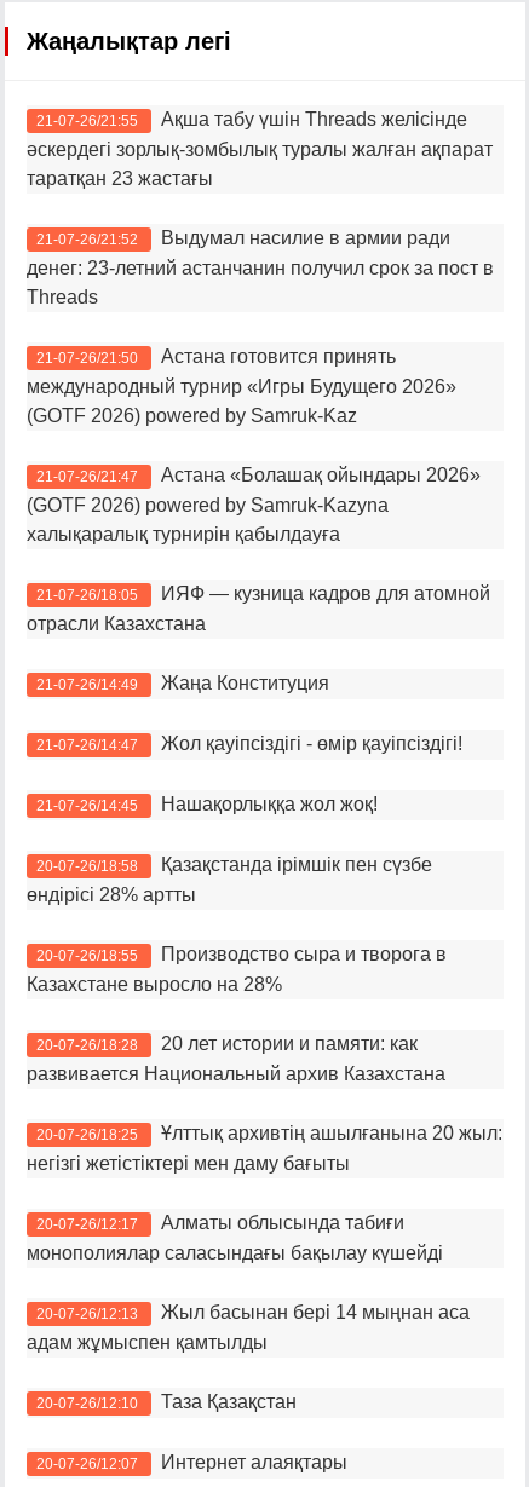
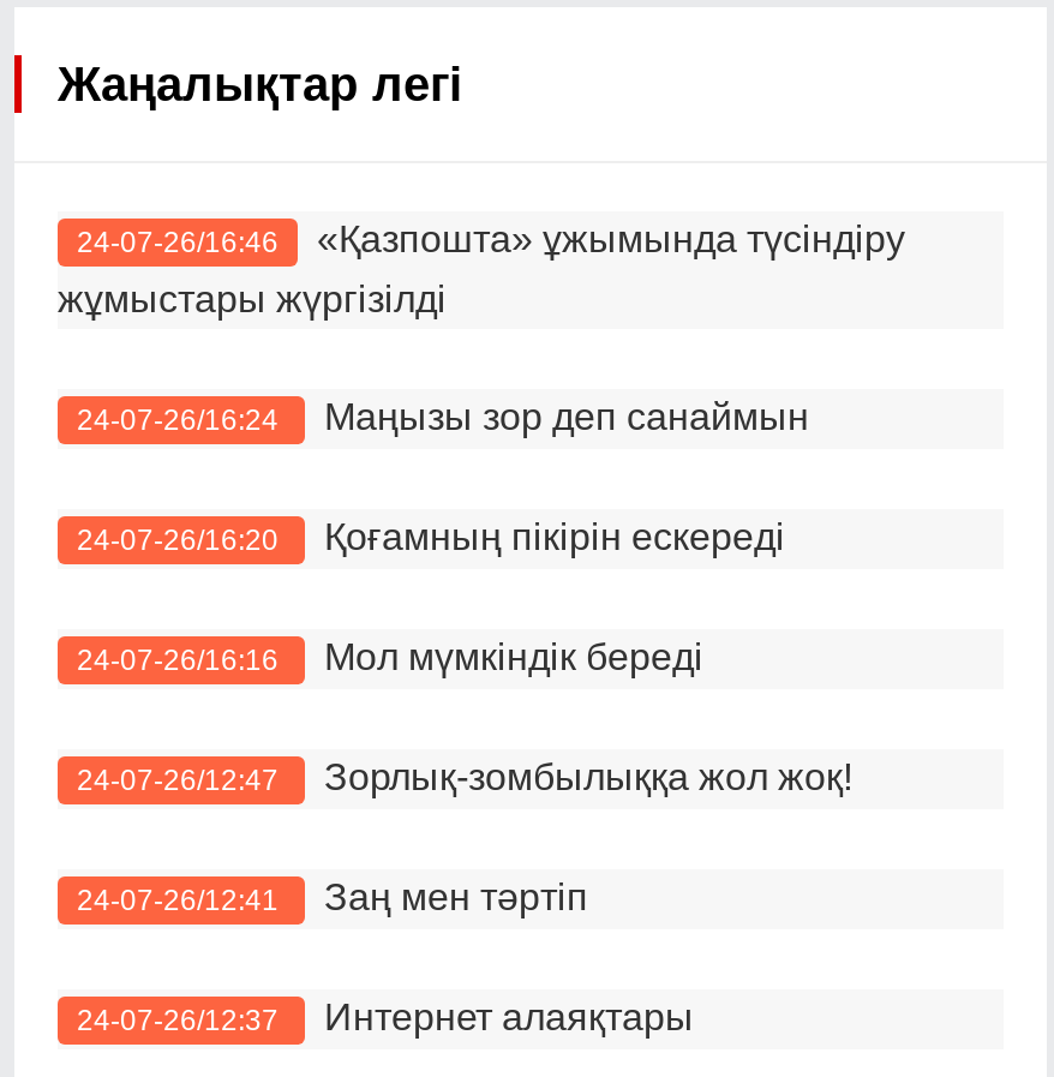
[27,109,502,1472] 21-07-26/21:55 | Ақша табу үшін Threads желісінде | әскердегі зорлық-зомбылық туралы жалған ақпарат | таратқан 23 жастағы | 21-07-26/21:52 | Выдумал насилие в армии ради | денег: 23-летний астанчанин получил срок за пост в | Threads | 21-07-26/21:50 | Астана готовится принять | международный турнир «Игры Будущего 2026» | (GOTF 2026) powered by Samruk-Kaz | 21-07-26/21:47 | Астана «Болашақ ойындары 2026» | (GOTF 2026) powered by Samruk-Kazyna | халықаралық турнирін қабылдауға | 21-07-26/18:05 | ИЯФ — кузница кадров для атомной | отрасли Казахстана | 21-07-26/14:49 | Жаңа Конституция | 21-07-26/14:47 | Жол қауіпсіздігі - өмір қауіпсіздігі! | 21-07-26/14:45 | Нашақорлыққа жол жоқ! | 20-07-26/18:58 | Қазақстанда ірімшік пен сүзбе | өндірісі 28% артты | 20-07-26/18:55 | Производство сыра и творога в | Казахстане выросло на 28% | 20-07-26/18:28 | 20 лет истории и памяти: как | развивается Национальный архив Казахстана | 20-07-26/18:25 | Ұлттық архивтің ашылғанына 20 жыл: | негізгі жетістіктері мен даму бағыты | 20-07-26/12:17 | Алматы облысында табиғи | монополиялар саласындағы бақылау күшейді | 20-07-26/12:13 | Жыл басынан бері 14 мыңнан аса | адам жұмыспен қамтылды | 20-07-26/12:10 | Таза Қазақстан | 20-07-26/12:07 -> [58,219,905,1037] 24-07-26/16:46 | «Қазпошта» ұжымында түсіндіру | жұмыстары жүргізілді | 24-07-26/16:24 | Маңызы зор деп санаймын | 24-07-26/16:20 | Қоғамның пікірін ескереді | 24-07-26/16:16 | Мол мүмкіндік береді | 24-07-26/12:47 | Зорлық-зомбылыққа жол жоқ! | 24-07-26/12:41 | Заң мен тәртіп | 24-07-26/12:37

